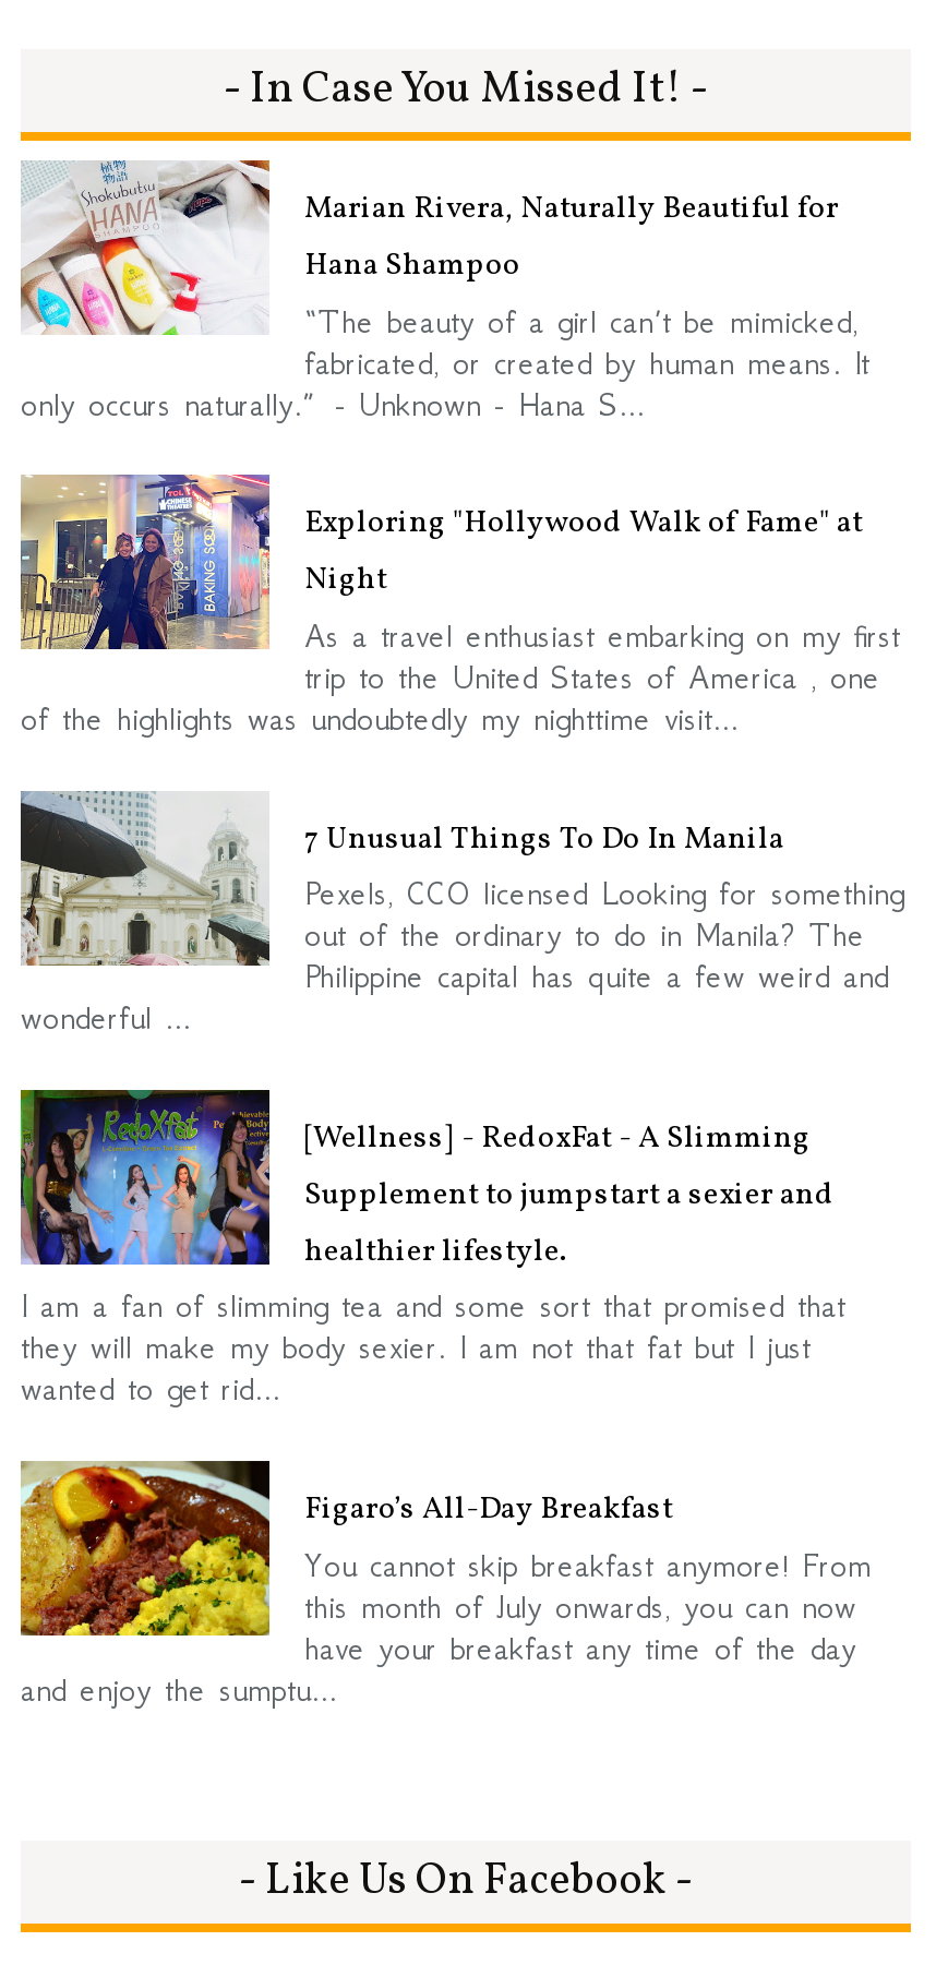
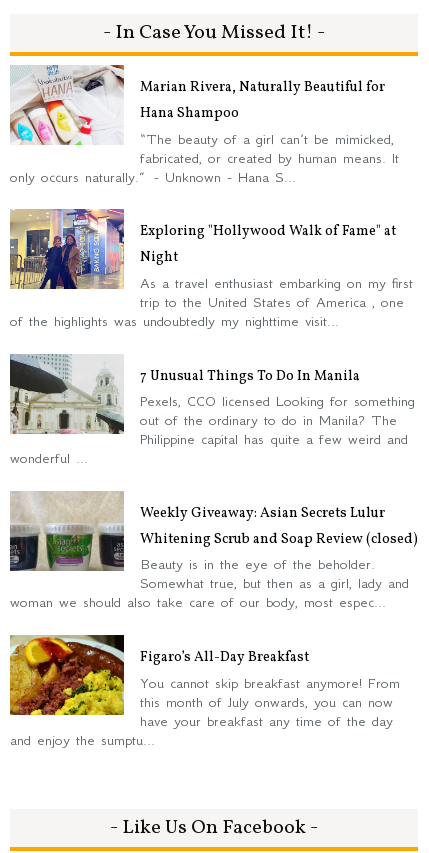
[19,1088,845,1410] [image] | [Wellness] - RedoxFat - A Slimming | Supplement to jumpstart a sexier and | healthier lifestyle. | I am a fan of slimming tea and some sort that promised that | they will make my body sexier. I am not that fat but I just | wanted to get rid... -> [10,491,418,611] [image] | Weekly Giveaway: Asian Secrets Lulur | Whitening Scrub and Soap Review (closed) | Beauty is in the eye of the beholder. | Somewhat true, but then as a girl, lady and | woman we should also take care of our body, most espec...

